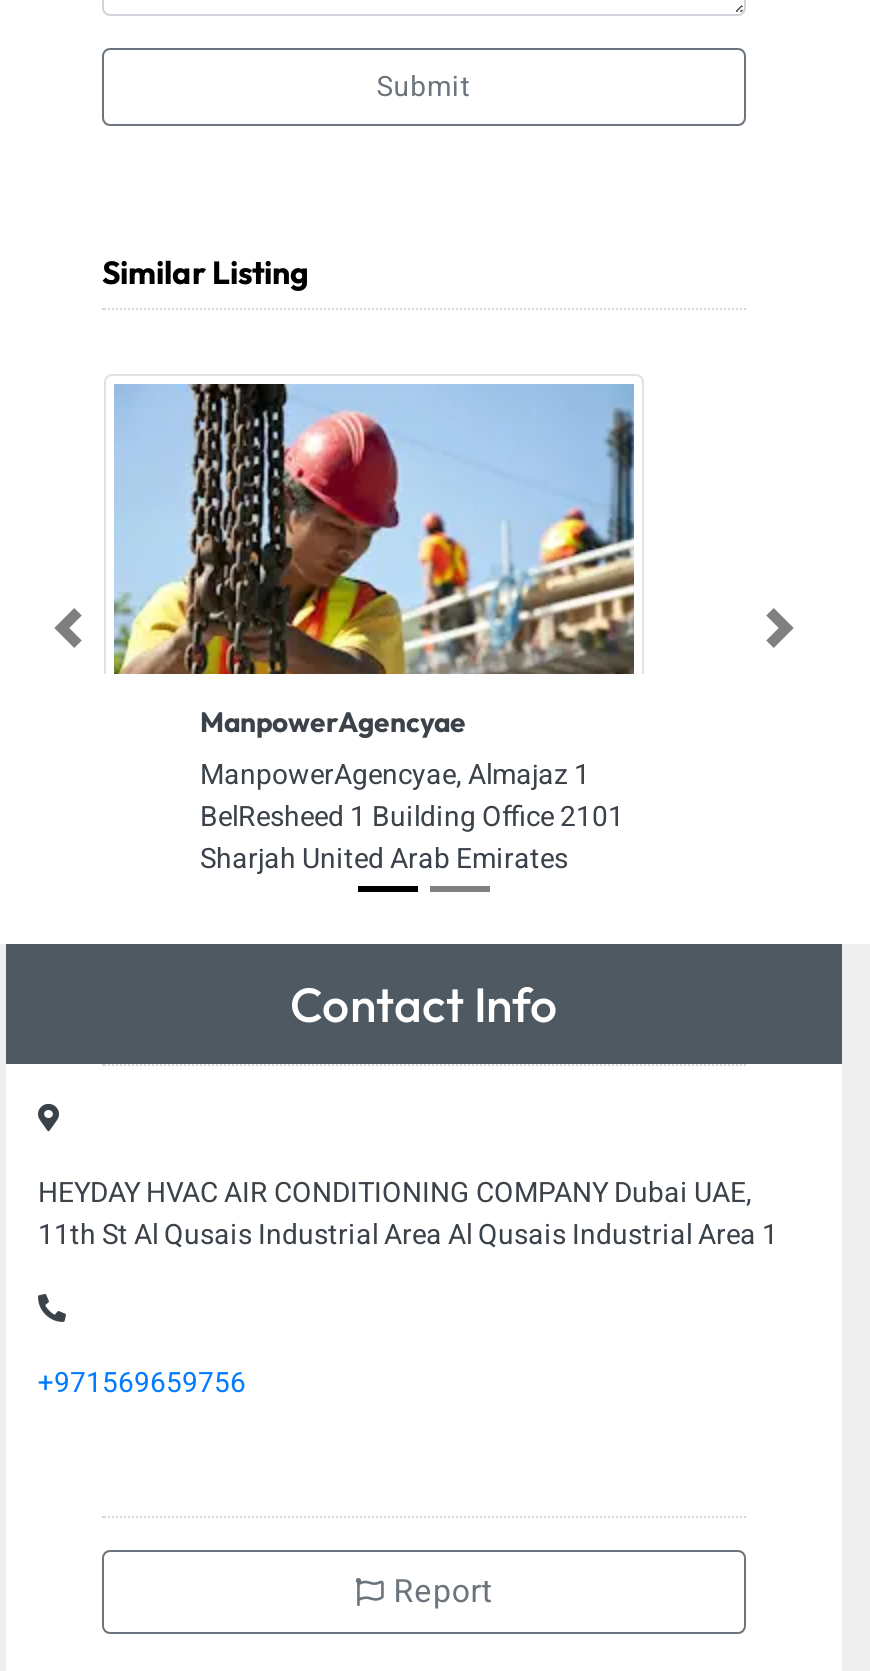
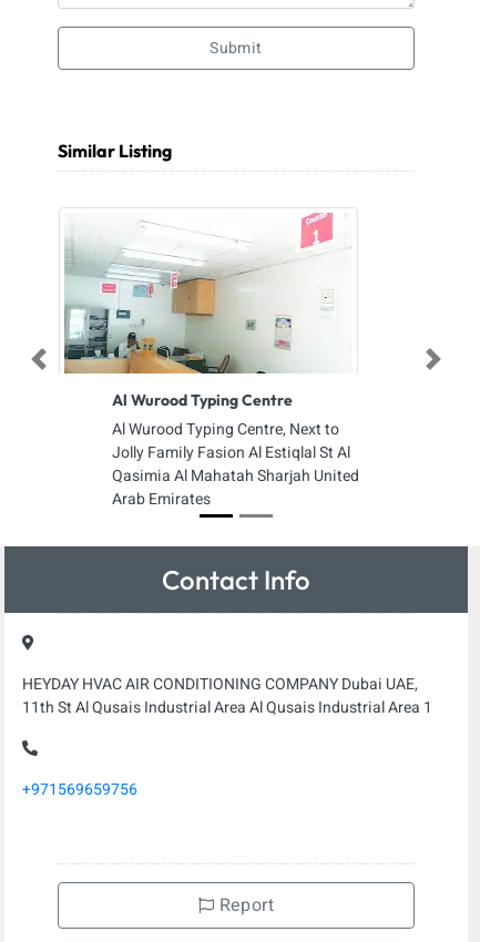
[112,382,636,880] [image] | ManpowerAgencyae | ManpowerAgencyae, Almajaz 1 | BelResheed 1 Building Office 2101 | Sharjah United Arab Emirates -> [63,212,359,511] [image] | Al Wurood Typing Centre | Al Wurood Typing Centre, Next to | Jolly Family Fasion Al Estiqlal St Al | Qasimia Al Mahatah Sharjah United | Arab Emirates

